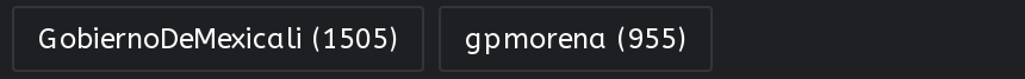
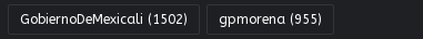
[38,22,398,55] GobiernoDeMexicali (1505) -> [20,12,188,27] GobiernoDeMexicali (1502)

